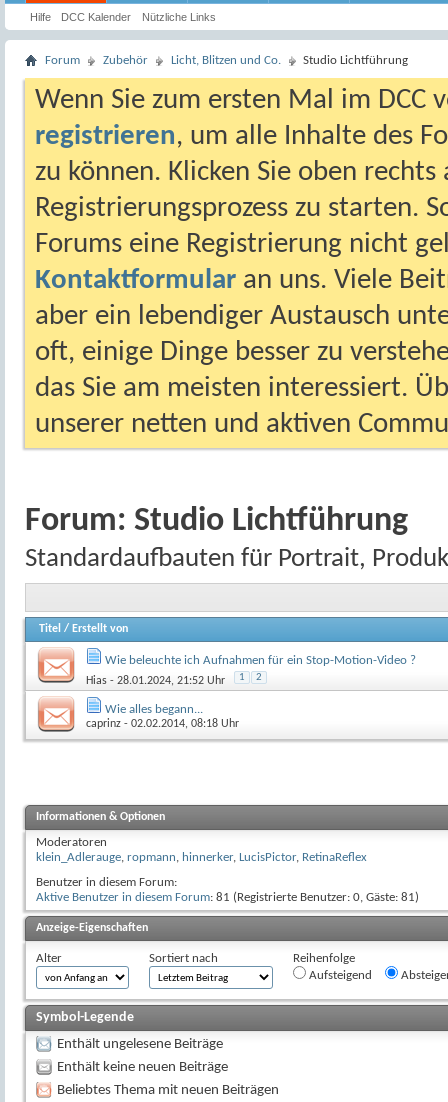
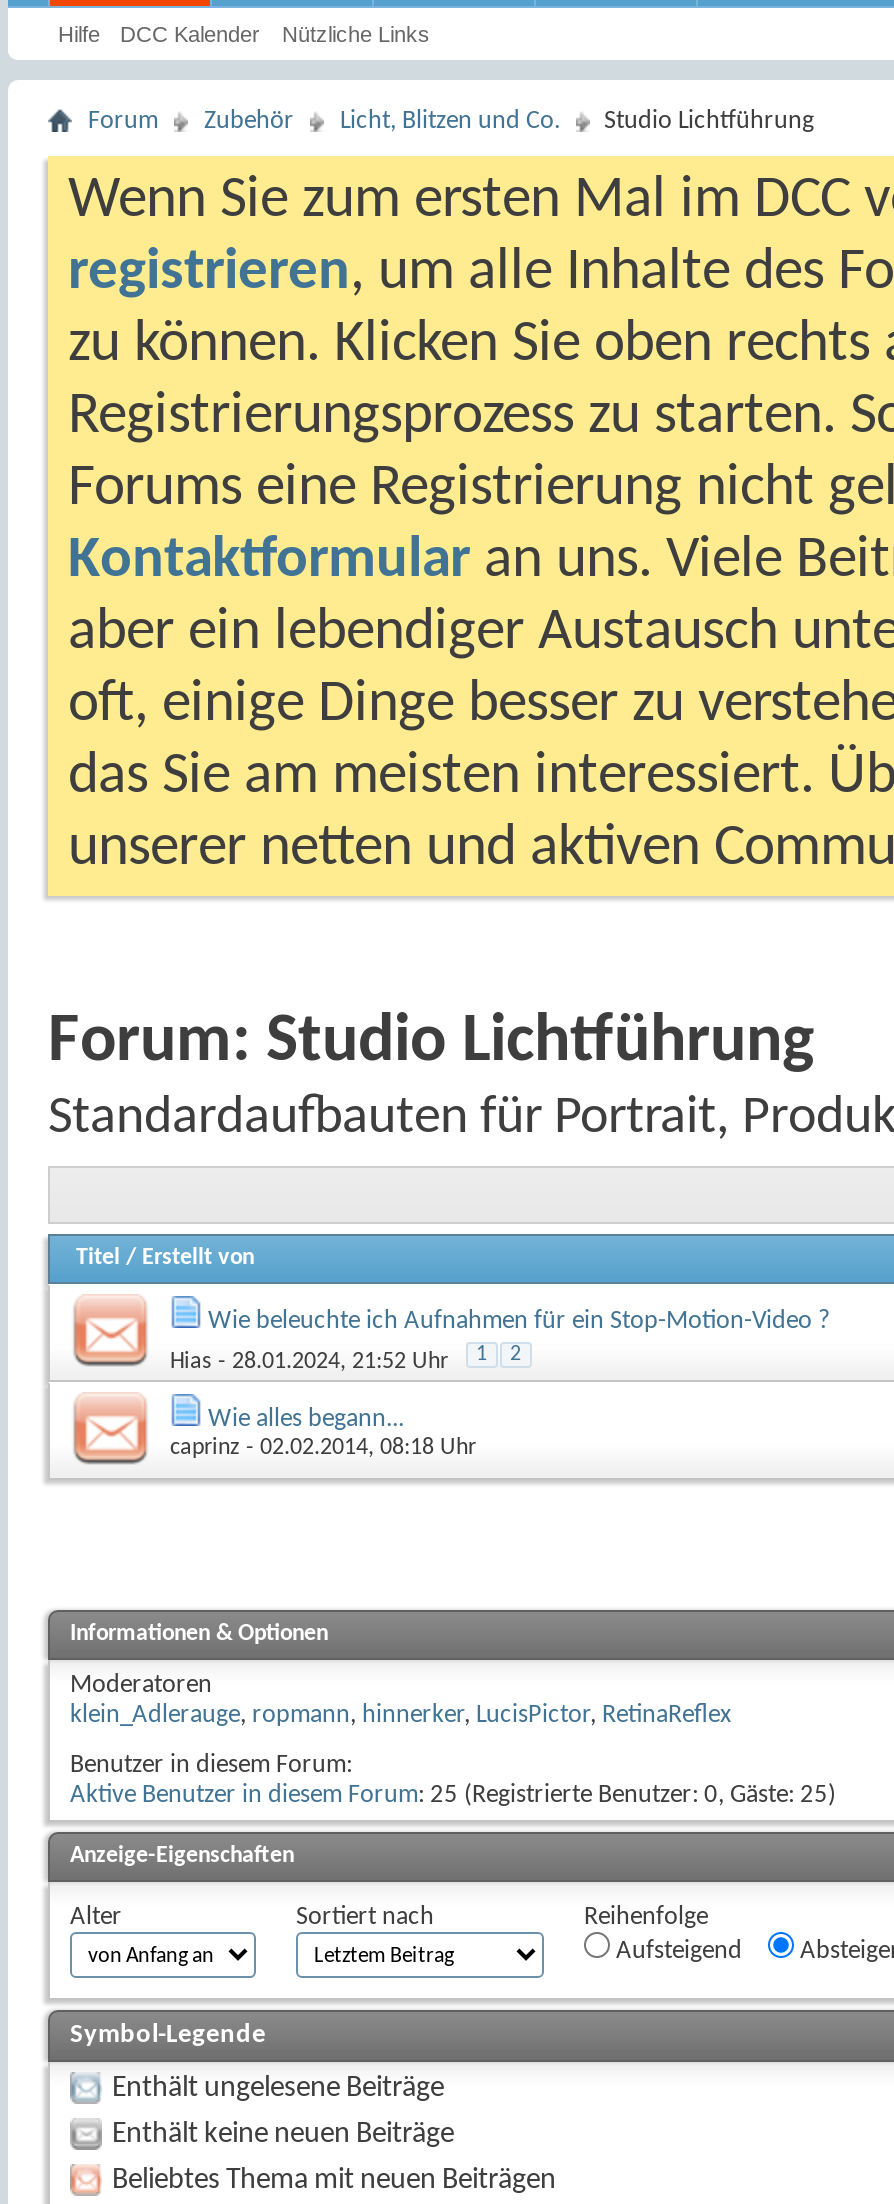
[36,891,419,904] Aktive Benutzer in diesem Forum: 81 (Registrierte Benutzer: 0, Gäste: 81) -> [70,1782,836,1808] Aktive Benutzer in diesem Forum: 25 (Registrierte Benutzer: 0, Gäste: 25)

